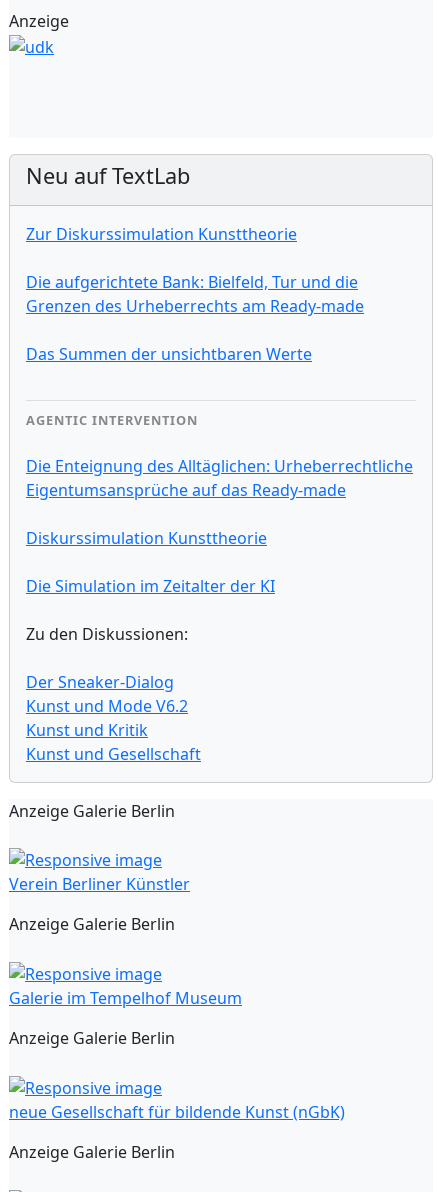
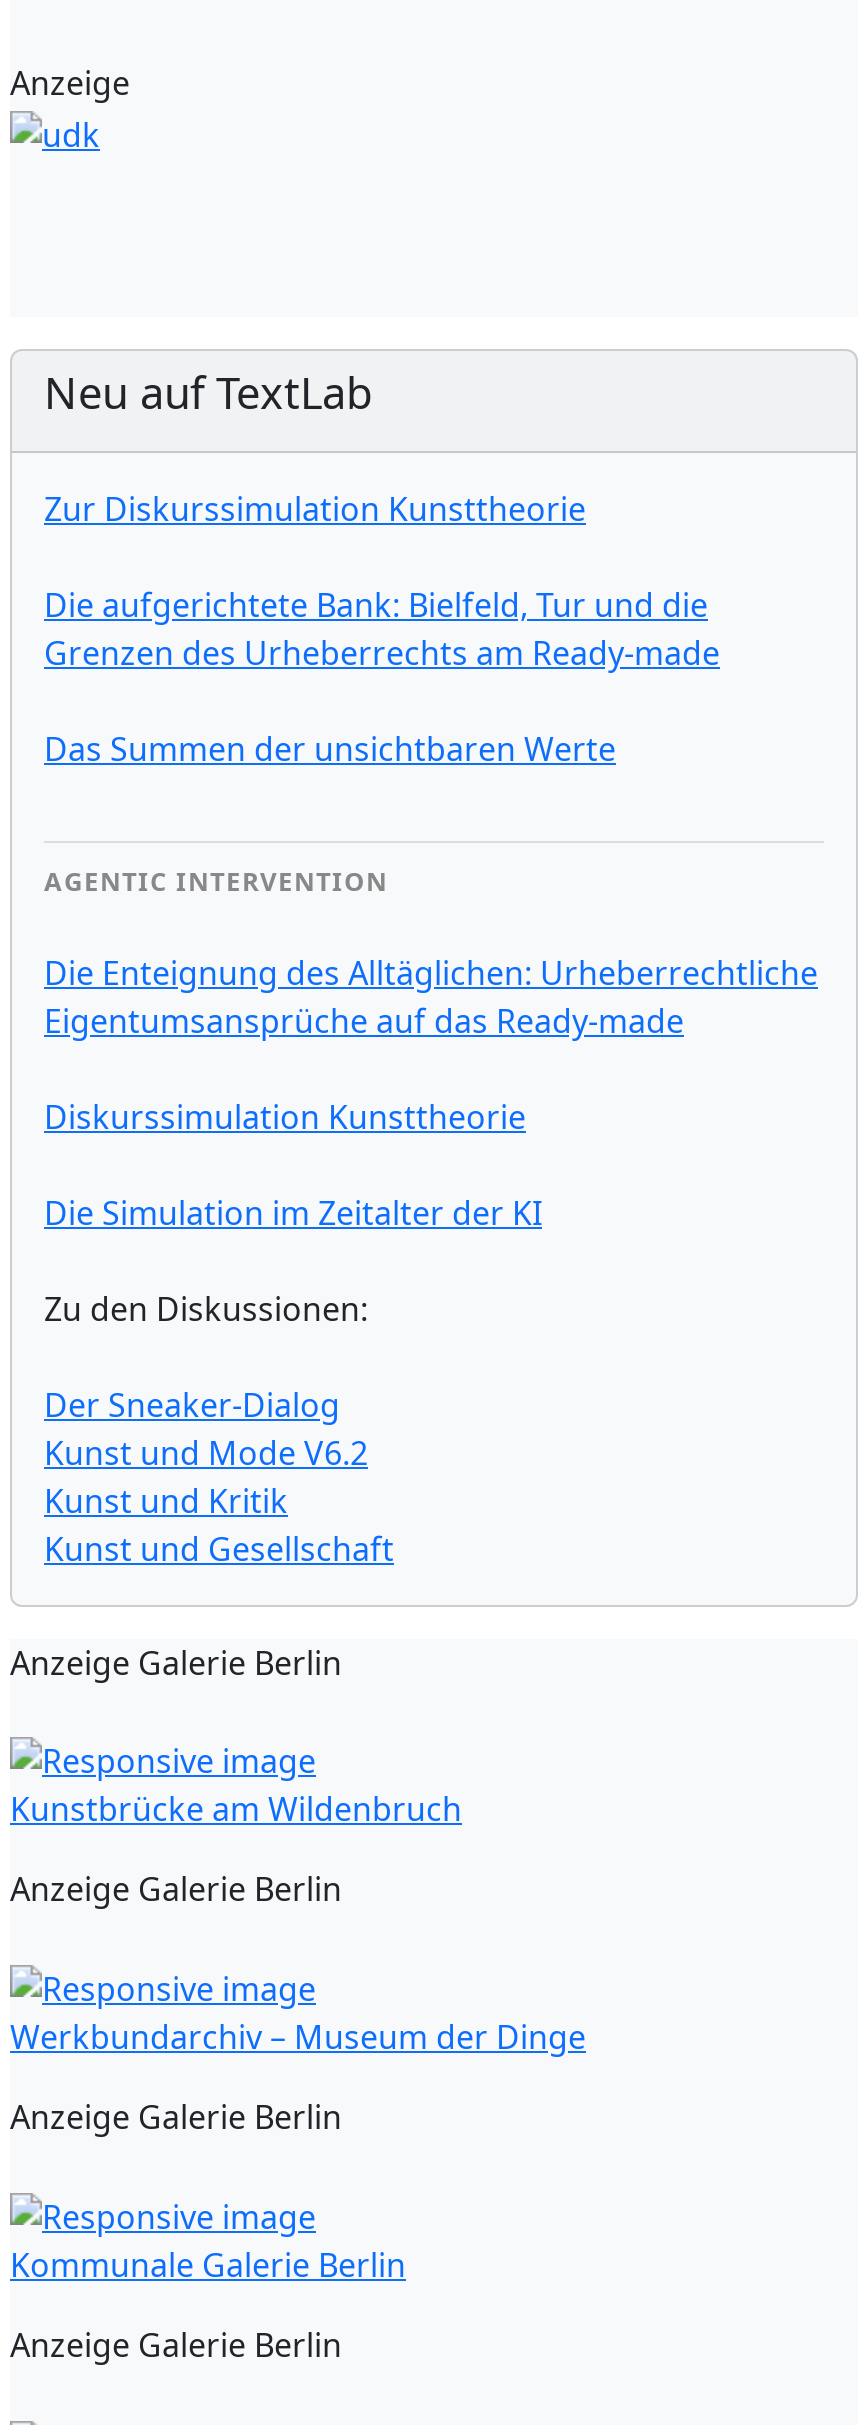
[9,873,190,895] Verein Berliner Künstler -> [10,1788,462,1832] Kunstbrücke am Wildenbruch
[9,987,242,1009] Galerie im Tempelhof Museum -> [10,2015,586,2059] Werkbundarchiv – Museum der Dinge
[9,1101,345,1123] neue Gesellschaft für bildende Kunst (nGbK) -> [10,2243,406,2287] Kommunale Galerie Berlin

